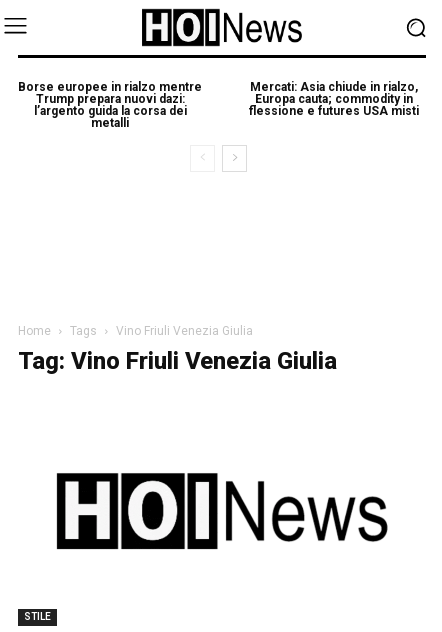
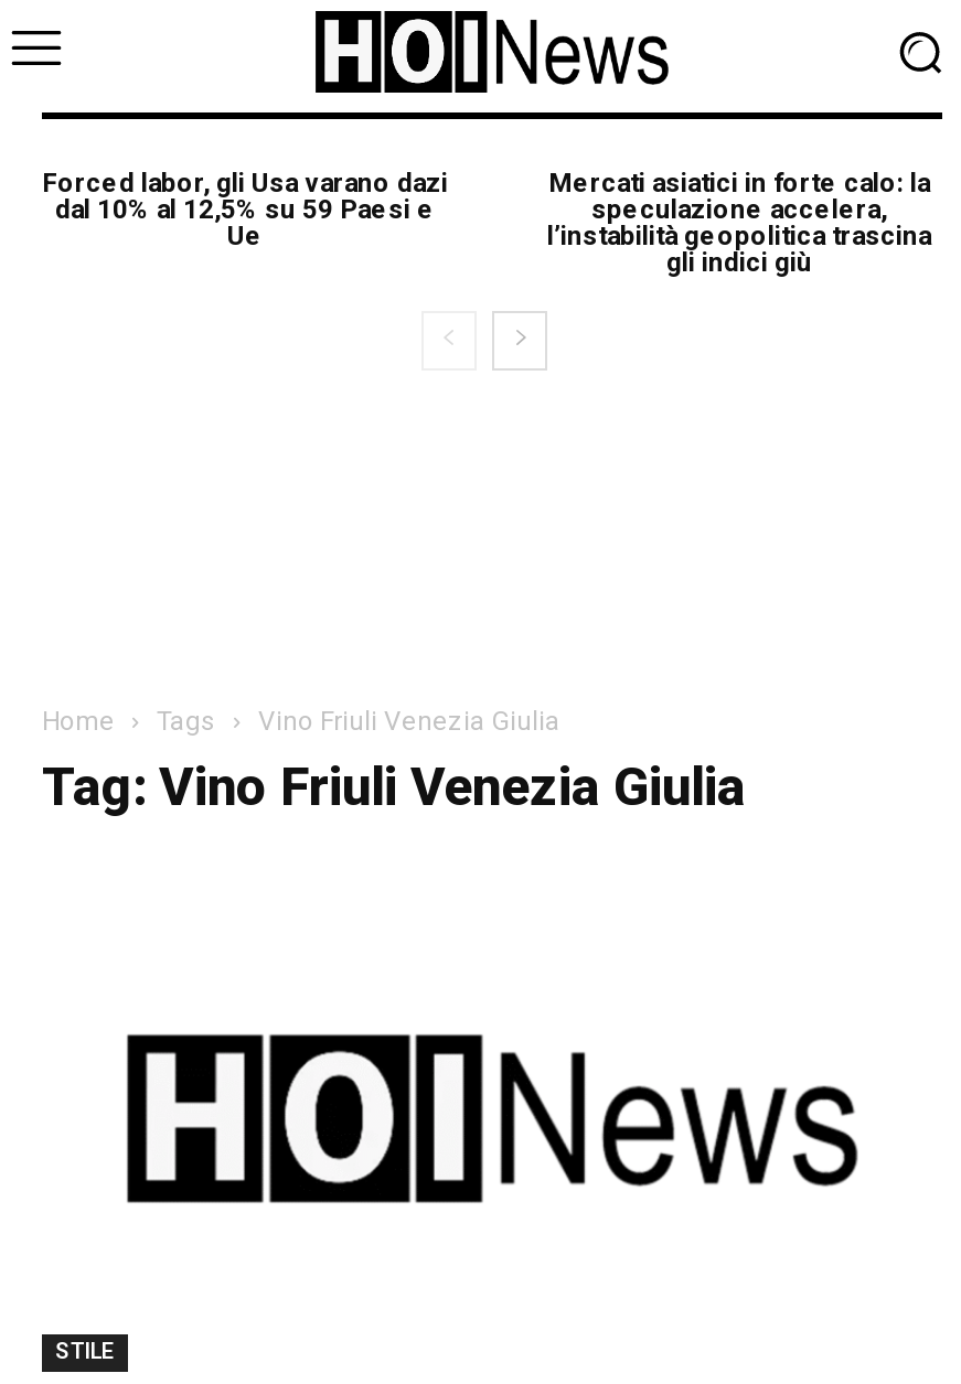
[18,80,202,130] Borse europee in rialzo mentre | Trump prepara nuovi dazi: | l’argento guida la corsa dei | metalli -> [42,168,448,251] Forced labor, gli Usa varano dazi | dal 10% al 12,5% su 59 Paesi e | Ue
[249,80,419,118] Mercati: Asia chiude in rialzo, | Europa cauta; commodity in | flessione e futures USA misti -> [547,168,931,278] Mercati asiatici in forte calo: la | speculazione accelera, | l’instabilità geopolitica trascina | gli indici giù

